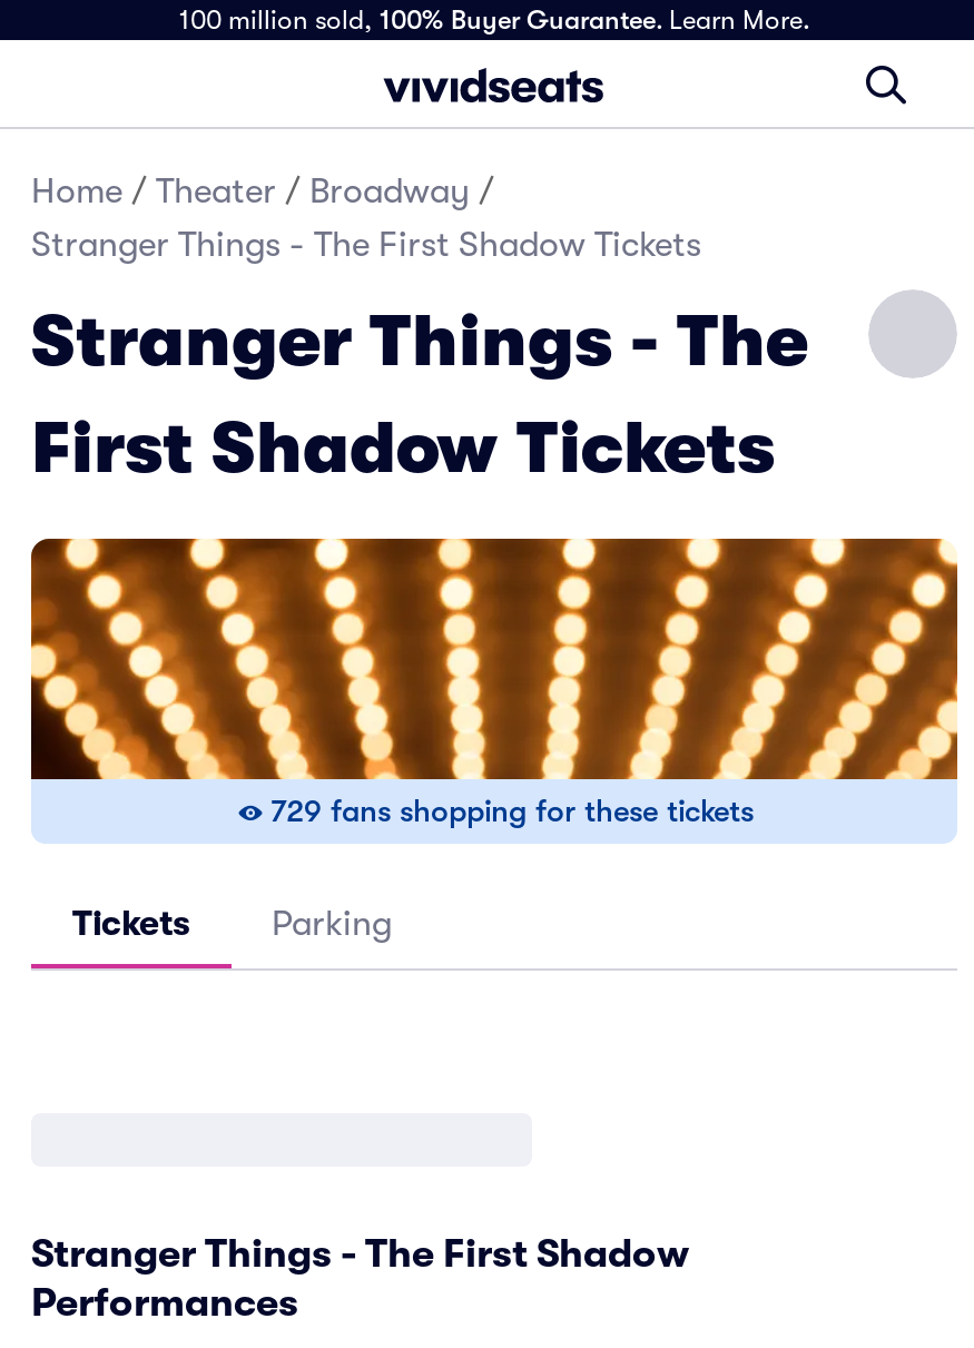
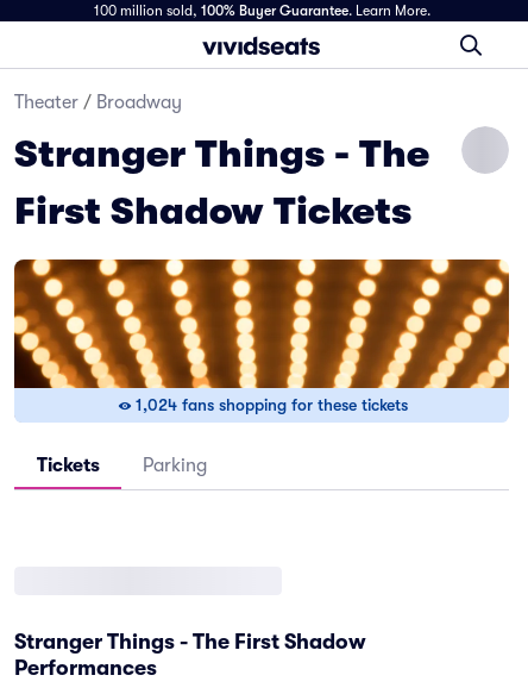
[31,171,701,265] Home / Theater / Broadway / | Stranger Things - The First Shadow Tickets -> [14,92,182,113] Theater / Broadway
[270,793,754,828] 729 fans shopping for these tickets -> [135,395,407,414] 1,024 fans shopping for these tickets

